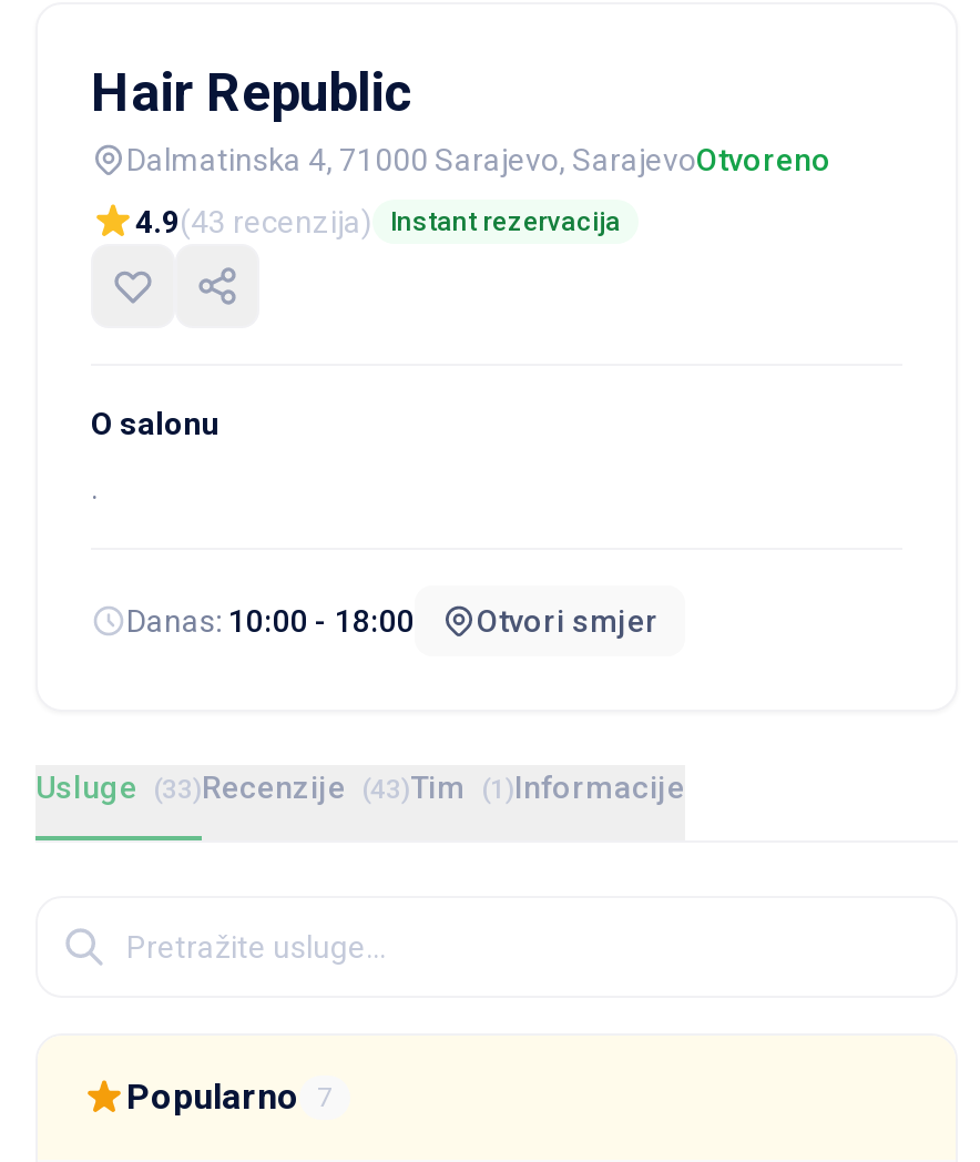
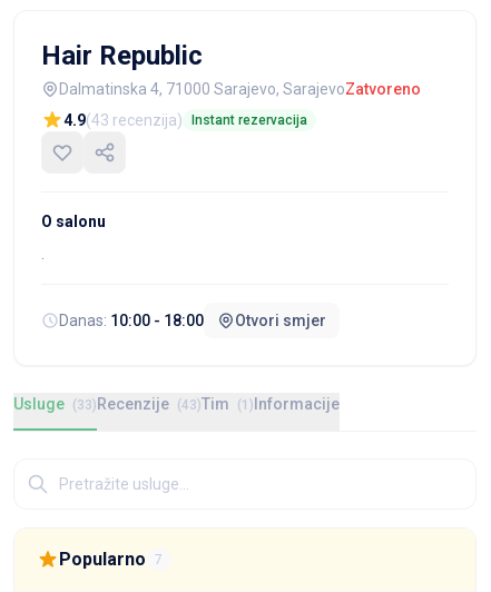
[126,142,831,177] Dalmatinska 4, 71000 Sarajevo, SarajevoOtvoreno -> [59,80,421,98] Dalmatinska 4, 71000 Sarajevo, SarajevoZatvoreno

